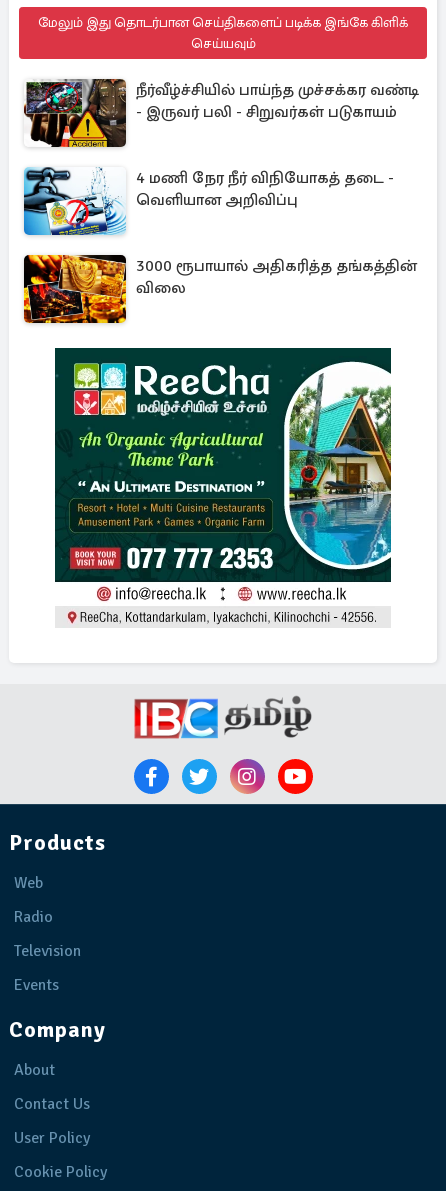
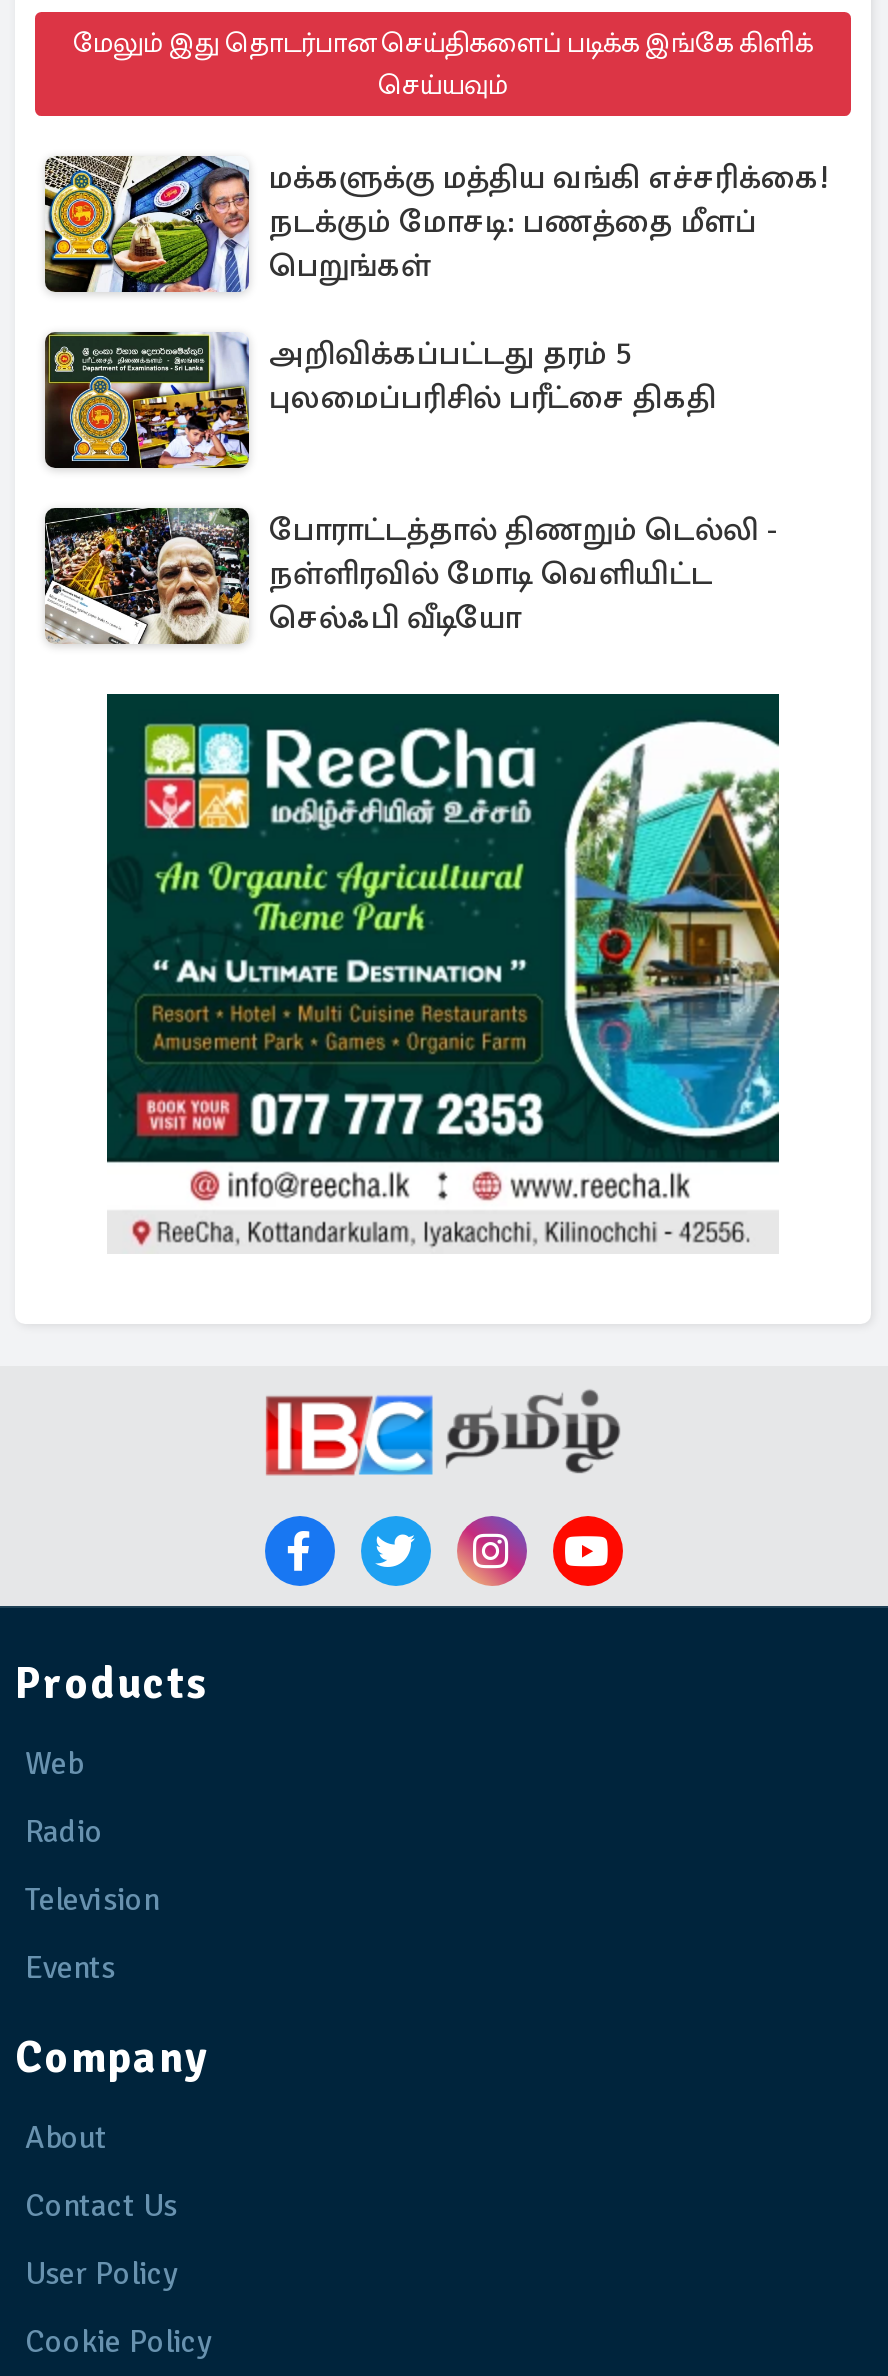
[23,78,419,148] [image] | நீர்வீழ்ச்சியில் பாய்ந்த முச்சக்கர வண்டி | - இருவர் பலி - சிறுவர்கள் படுகாயம் -> [43,154,829,294] [image] | மக்களுக்கு மத்திய வங்கி எச்சரிக்கை! | நடக்கும் மோசடி: பணத்தை மீளப் | பெறுங்கள்
[23,167,394,236] [image] | 4 மணி நேர நீர் விநியோகத் தடை - | வெளியான அறிவிப்பு -> [43,330,717,470] [image] | அறிவிக்கப்பட்டது தரம் 5 | புலமைப்பரிசில் பரீட்சை திகதி
[23,254,417,324] [image] | 3000 ரூபாயால் அதிகரித்த தங்கத்தின் | விலை -> [43,506,779,646] [image] | போராட்டத்தால் திணறும் டெல்லி - | நள்ளிரவில் மோடி வெளியிட்ட | செல்ஃபி வீடியோ

